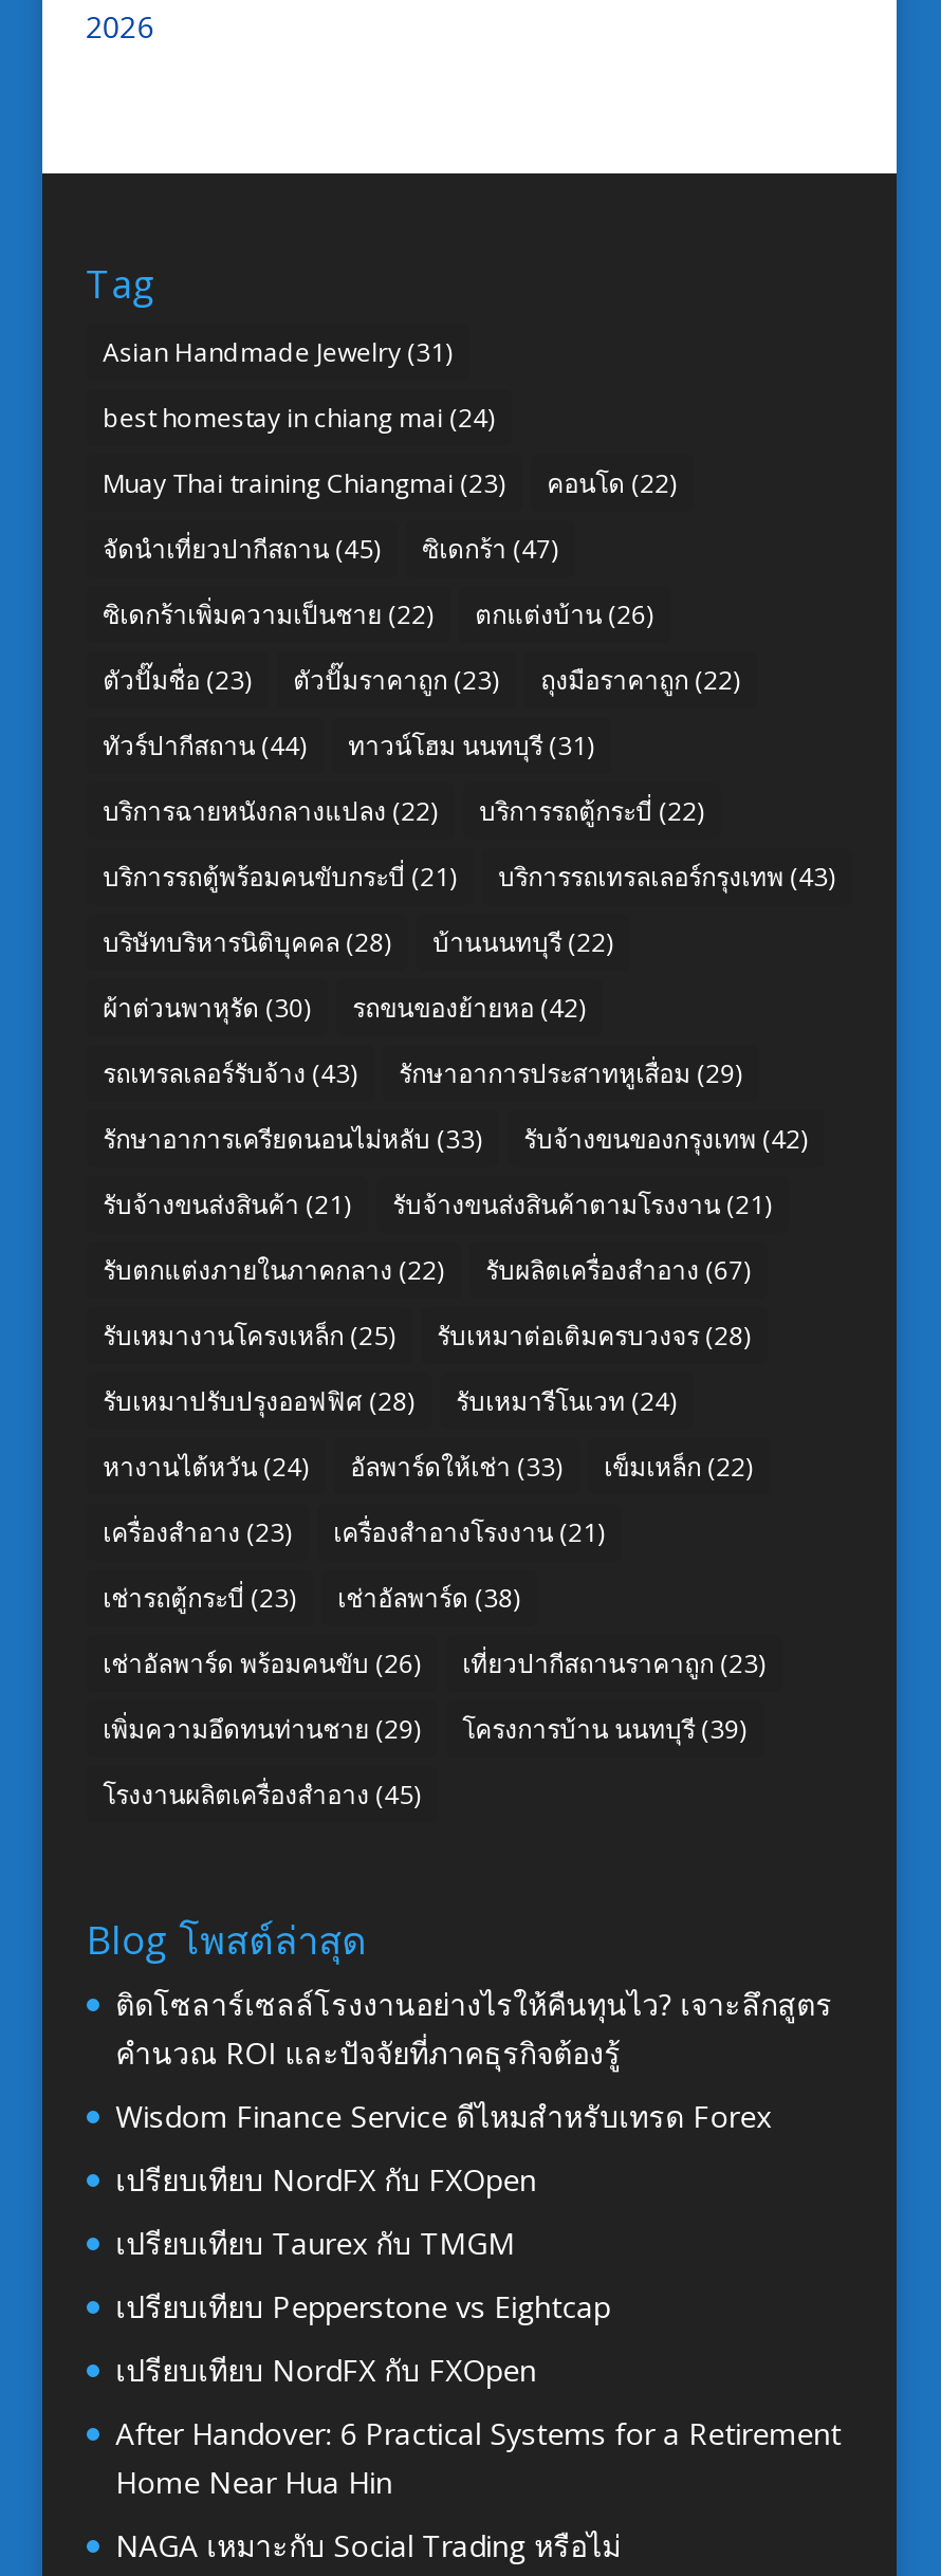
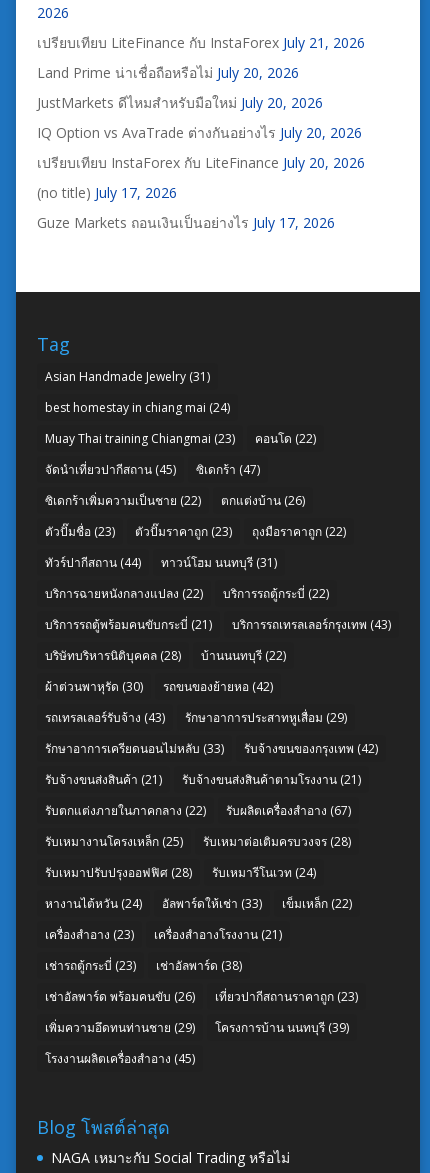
none -> [37,32,365,231] เปรียบเทียบ LiteFinance กับ InstaForex July 21, 2026 | Land Prime น่าเชื่อถือหรือไม่ July 20, 2026 | JustMarkets ดีไหมสำหรับมือใหม่ July 20, 2026 | IQ Option vs AvaTrade ต่างกันอย่างไร July 20, 2026 | เปรียบเทียบ InstaForex กับ LiteFinance July 20, 2026 | (no title) July 17, 2026 | Guze Markets ถอนเงินเป็นอย่างไร July 17, 2026
moved [86,258,834,1964] -> [37,332,391,1139]: Tag | Asian Handmade Jewelry (31) | best homestay in chiang mai (24) | ... | โรงงานผลิตเครื่องสำอาง(45) | Blog โพสต์ล่าสุด
[115,1983,841,2502] ติดโซลาร์เซลล์โรงงานอย่างไรให้คืนทุนไว? เจาะลึกสูตร | คำนวณ ROI และปัจจัยที่ภาคธุรกิจต้องรู้ | Wisdom Finance Service ดีไหมสำหรับเทรด Forex | เปรียบเทียบ NordFX กับ FXOpen | เปรียบเทียบ Taurex กับ TMGM | เปรียบเทียบ Pepperstone vs Eightcap | เปรียบเทียบ NordFX กับ FXOpen | After Handover: 6 Practical Systems for a Retirement | Home Near Hua Hin -> none

